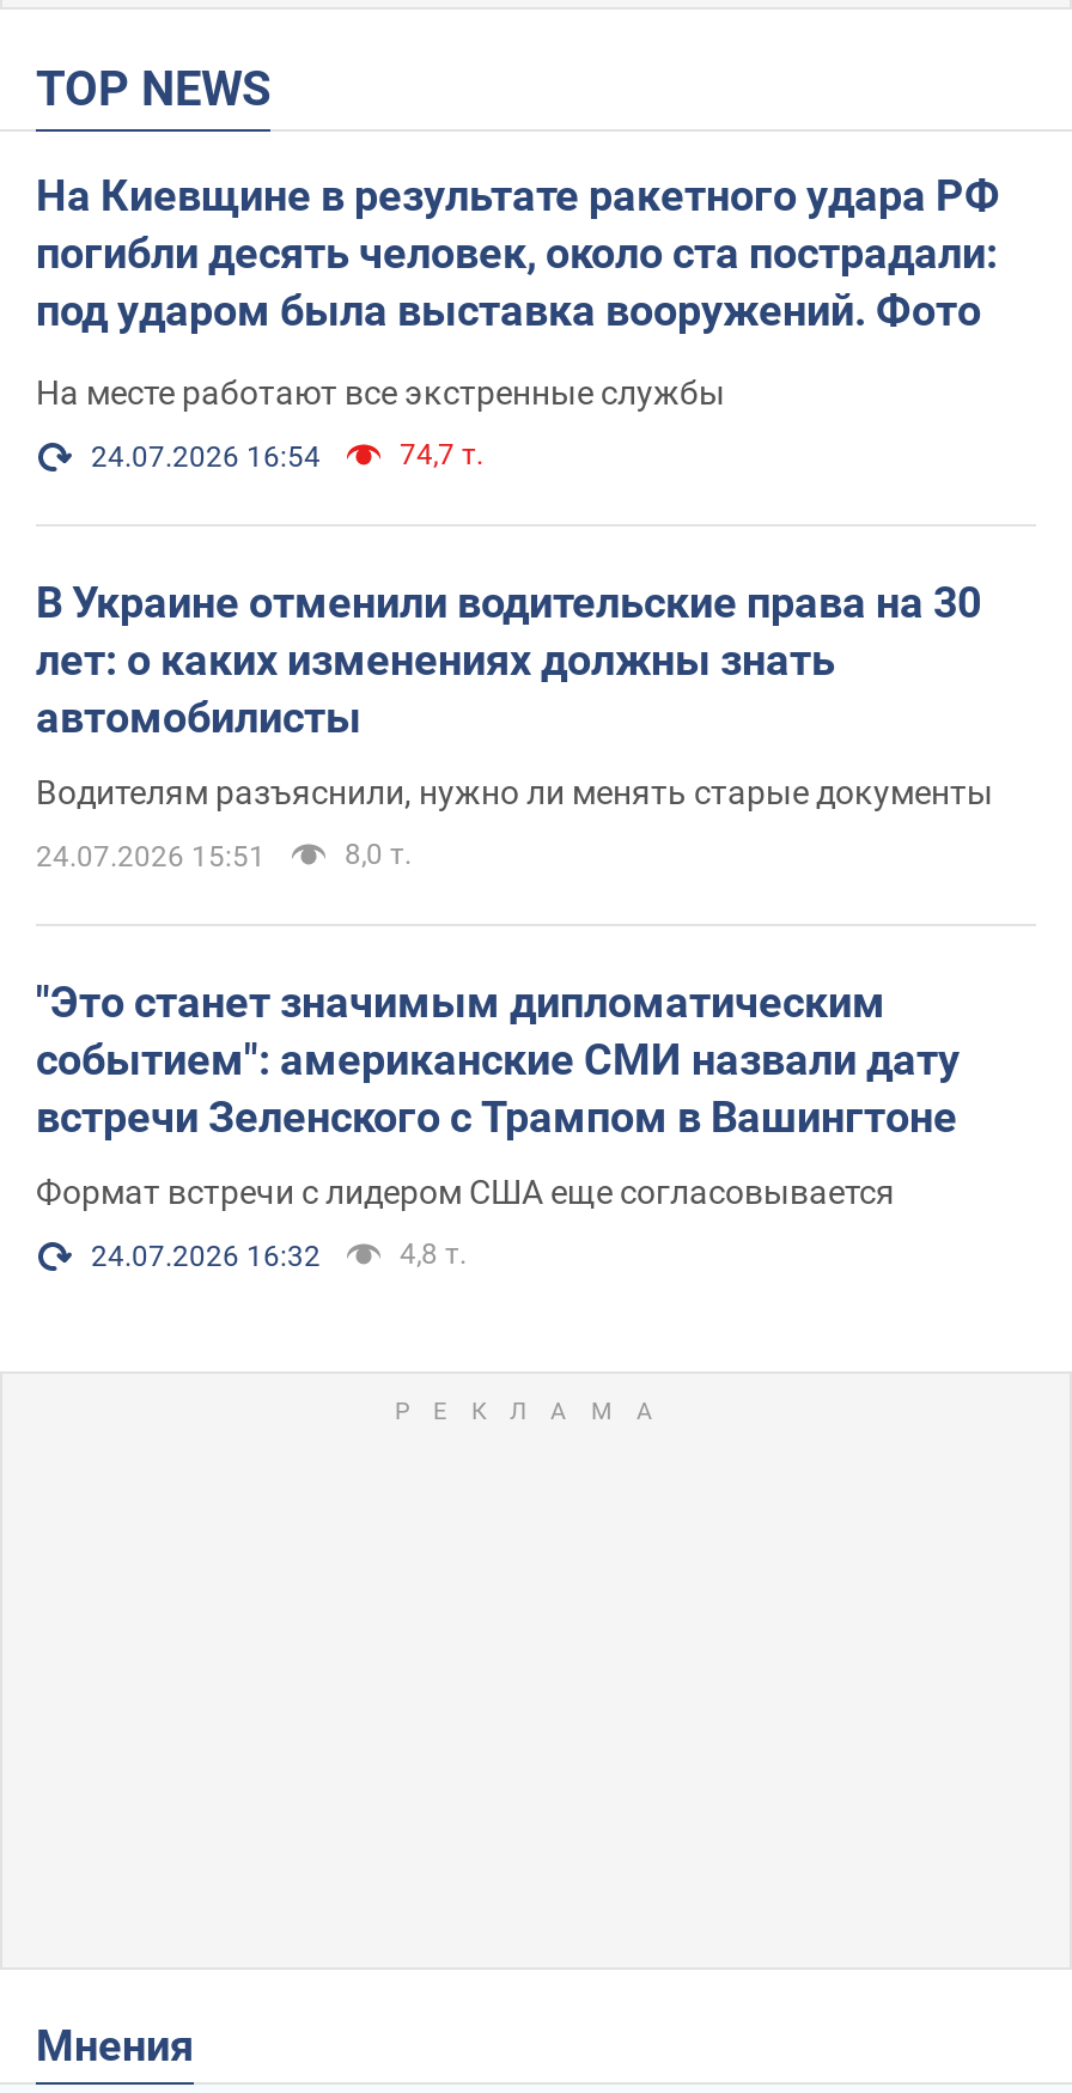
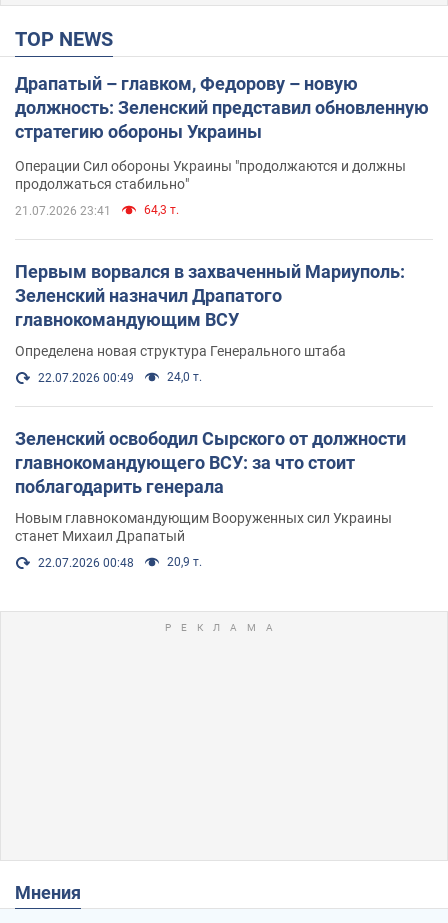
[36,169,1000,334] На Киевщине в результате ракетного удара РФ | погибли десять человек, около ста пострадали: | под ударом была выставка вооружений. Фото -> [15,73,429,142] Драпатый – главком, Федорову – новую | должность: Зеленский представил обновленную | стратегию обороны Украины
[36,373,725,411] На месте работают все экстренные службы -> [15,158,406,192] Операции Сил обороны Украины "продолжаются и должны | продолжаться стабильно"
[91,437,483,473] 24.07.2026 16:54 | 74,7 т. -> [15,203,179,218] 21.07.2026 23:41 | 64,3 т.
[36,576,981,741] В Украине отменили водительские права на 30 | лет: о каких изменениях должны знать | автомобилисты -> [15,261,405,330] Первым ворвался в захваченный Мариуполь: | Зеленский назначил Драпатого | главнокомандующим ВСУ
[36,772,993,811] Водителям разъяснили, нужно ли менять старые документы -> [15,343,346,359] Определена новая структура Генерального штаба
[36,837,412,873] 24.07.2026 15:51 | 8,0 т. -> [38,370,202,385] 22.07.2026 00:49 | 24,0 т.
[36,976,960,1141] "Это станет значимым дипломатическим | событием": американские СМИ назвали дату | встречи Зеленского с Трампом в Вашингтоне -> [15,428,406,497] Зеленский освободил Сырского от должности | главнокомандующего ВСУ: за что стоит | поблагодарить генерала
[36,1172,895,1210] Формат встречи с лидером США еще согласовывается -> [15,510,392,544] Новым главнокомандующим Вооруженных сил Украины | станет Михаил Драпатый
[91,1237,467,1273] 24.07.2026 16:32 | 4,8 т. -> [38,555,202,570] 22.07.2026 00:48 | 20,9 т.

